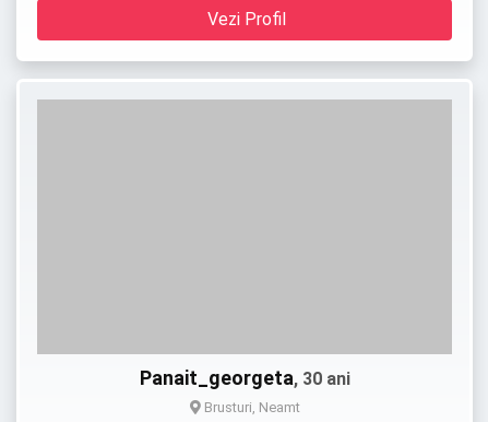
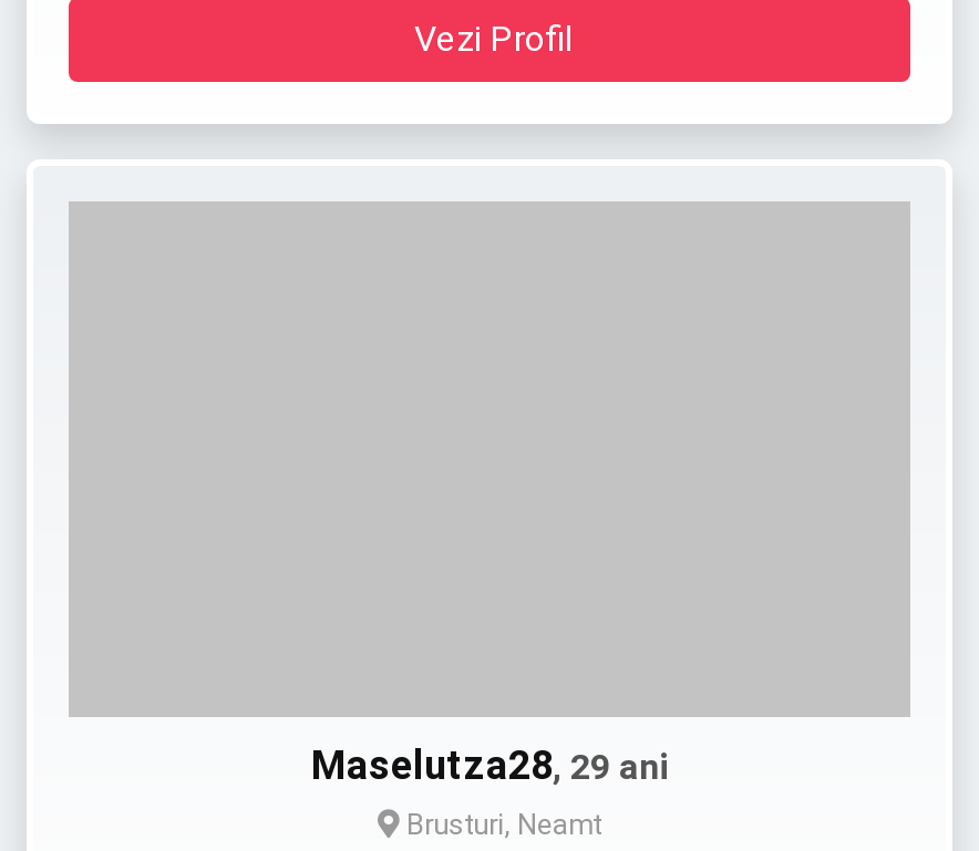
[139,366,350,389] Panait_georgeta, 30 ani -> [311,741,668,788] Maselutza28, 29 ani

